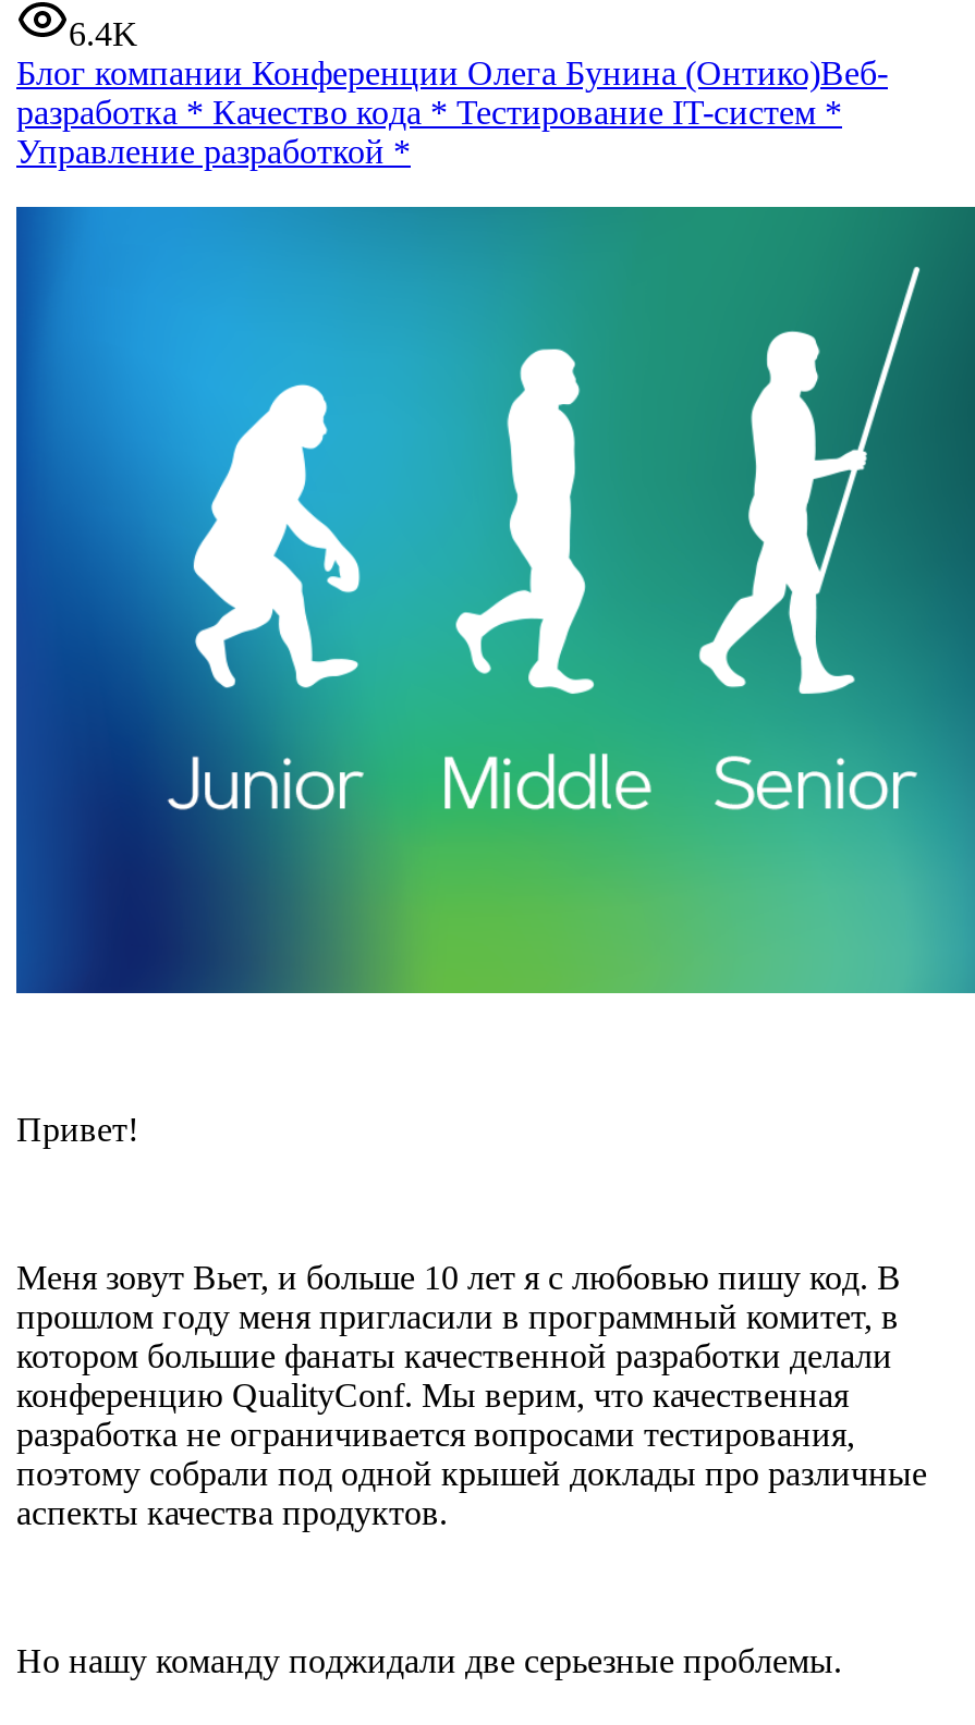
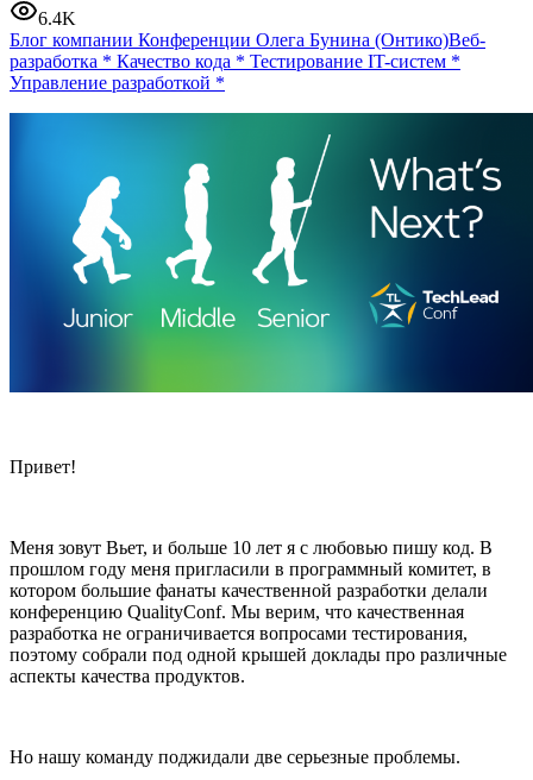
[56,207,968,995] [image] -> [51,113,529,394] [image]

